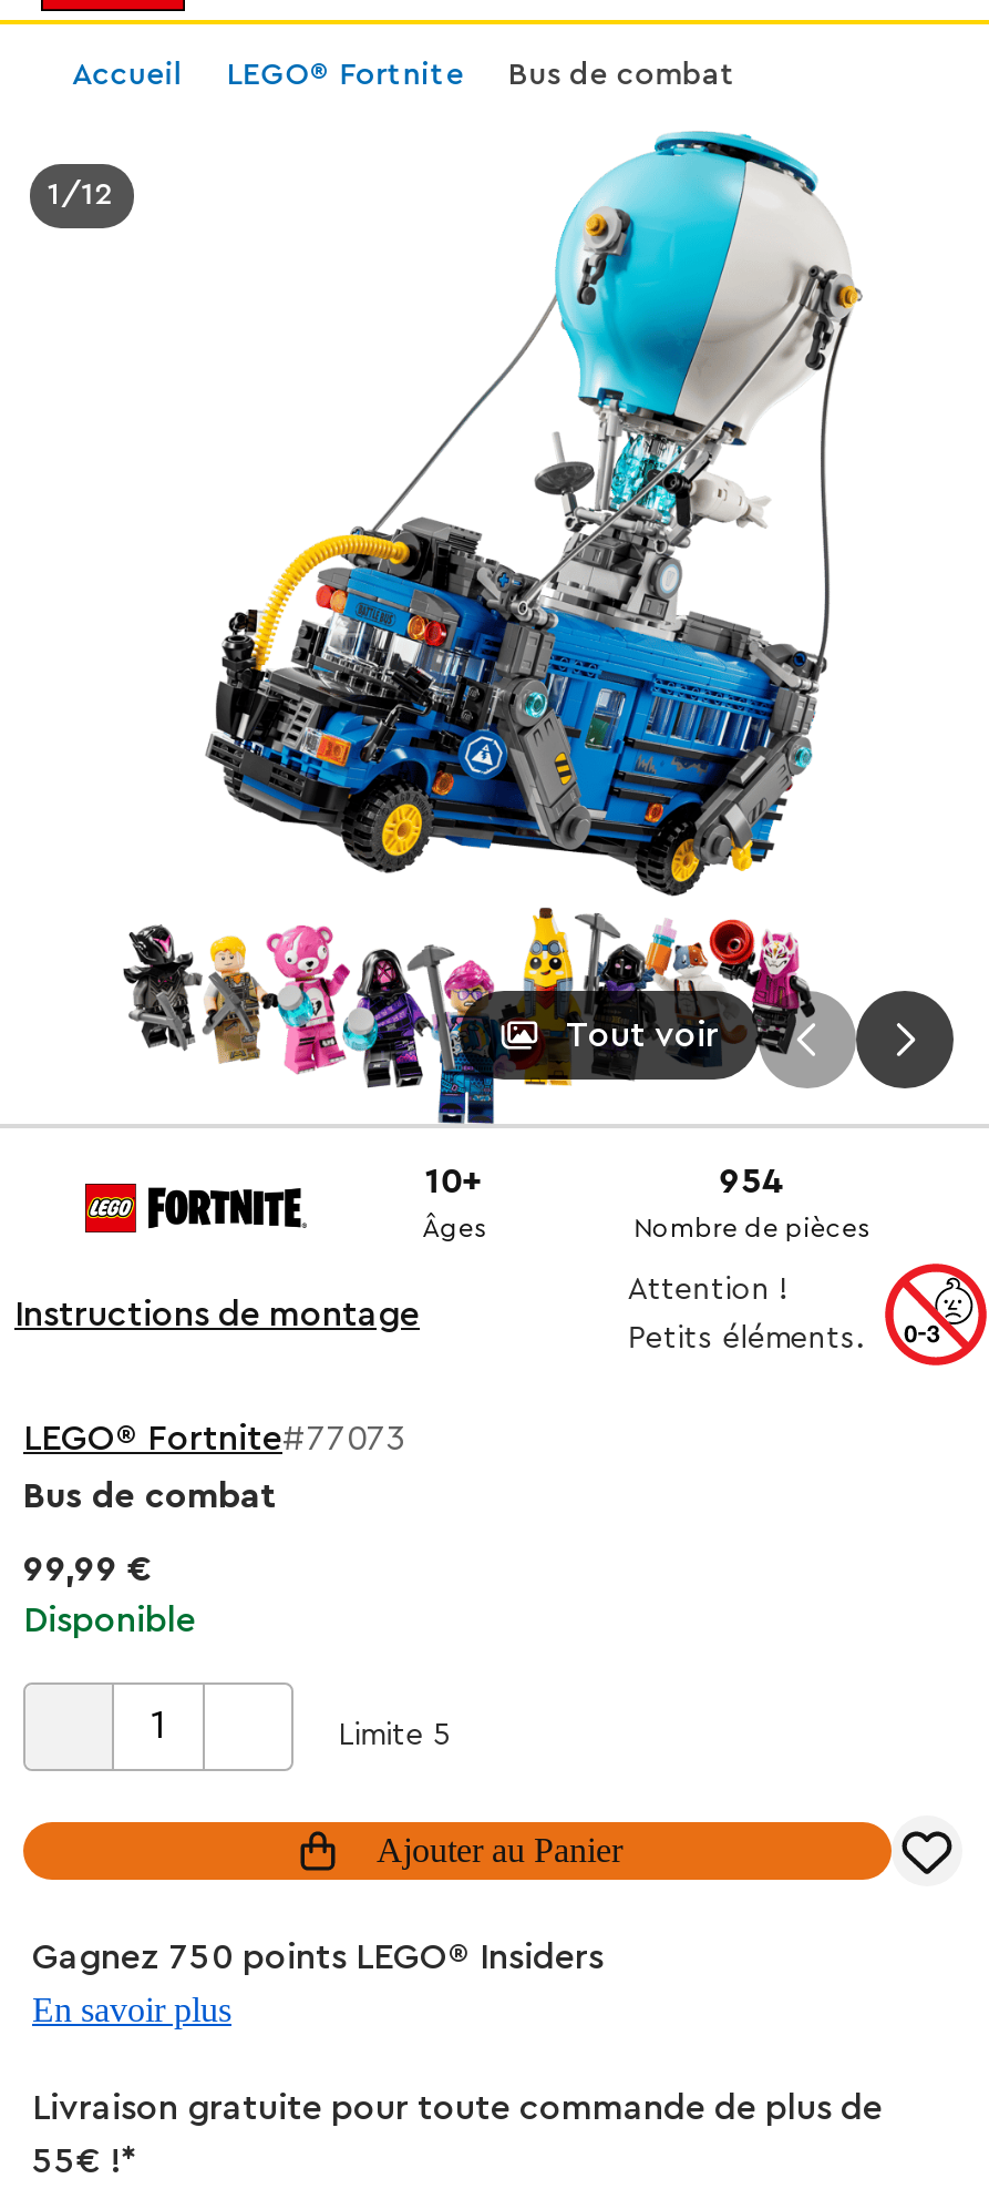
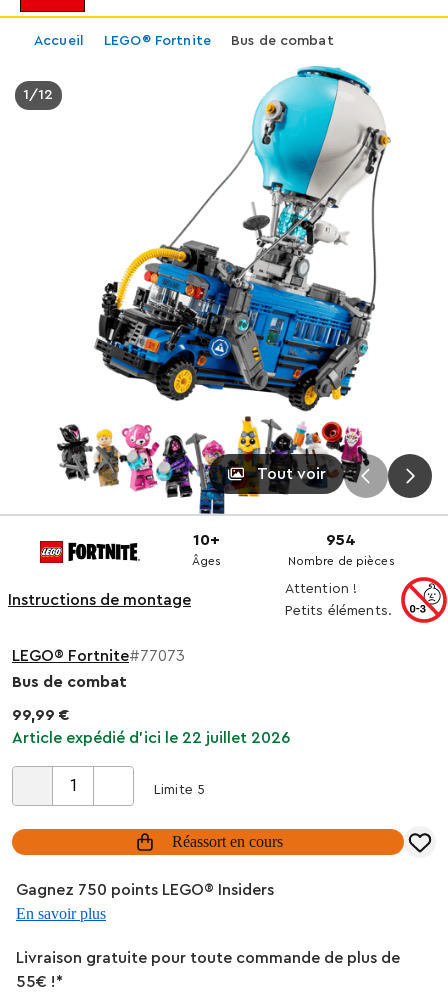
[23,1603,196,1638] Disponible -> [12,730,290,746] Article expédié d'ici le 22 juillet 2026
[377,1831,622,1869] Ajouter au Panier -> [171,833,282,850] Réassort en cours

